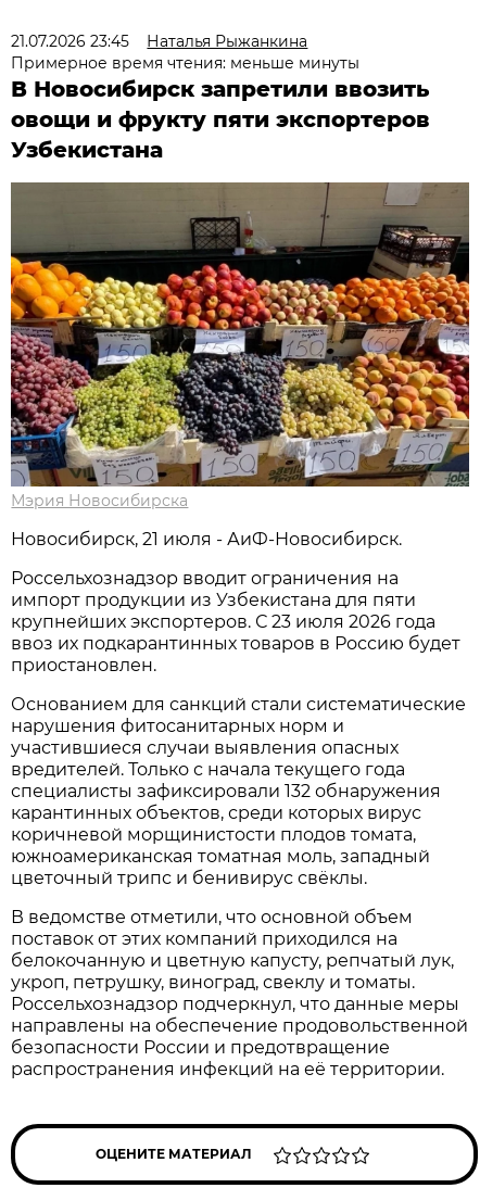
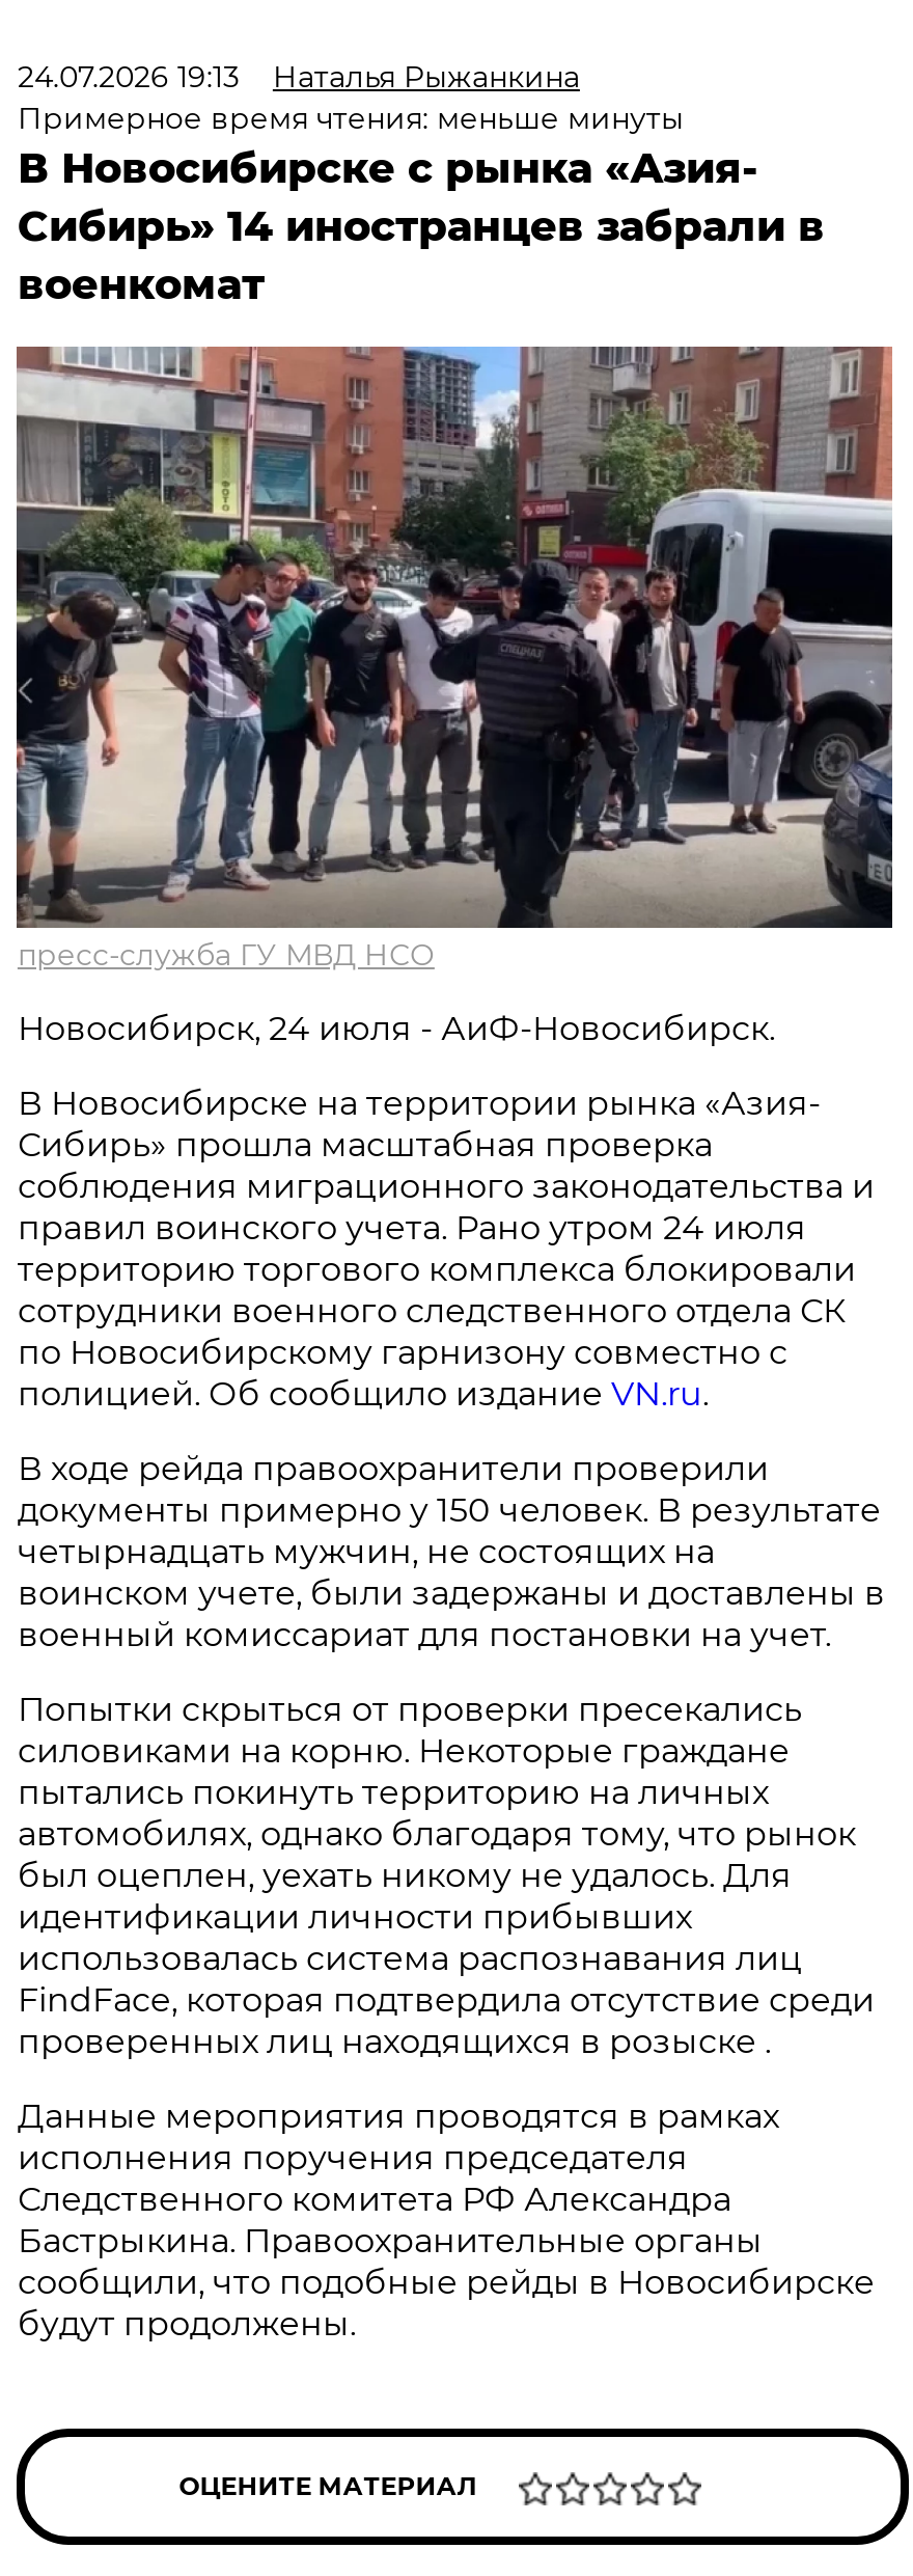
[11,31,308,51] 21.07.2026 23:45 Наталья Рыжанкина -> [17,58,580,95] 24.07.2026 19:13 Наталья Рыжанкина
[11,76,430,163] В Новосибирск запретили ввозить | овощи и фрукту пяти экспортеров | Узбекистана -> [17,143,825,309] В Новосибирске с рынка «Азия- | Сибирь» 14 иностранцев забрали в | военкомат
[10,181,470,1079] [image] | Мэрия Новосибирска | Новосибирск, 21 июля - АиФ-Новосибирск. | Россельхознадзор вводит ограничения на | импорт продукции из Узбекистана для пяти | крупнейших экспортеров. С 23 июля 2026 года | ввоз их подкарантинных товаров в Россию будет | приостановлен. | Основанием для санкций стали систематические | нарушения фитосанитарных норм и | участившиеся случаи выявления опасных | вредителей. Только с начала текущего года | специалисты зафиксировали 132 обнаружения | карантинных объектов, среди которых вирус | коричневой морщинистости плодов томата, | южноамериканская томатная моль, западный | цветочный трипс и бенивирус свёклы. | В ведомстве отметили, что основной объем | поставок от этих компаний приходился на | белокочанную и цветную капусту, репчатый лук, | укроп, петрушку, виноград, свеклу и томаты. | Россельхознадзор подчеркнул, что данные меры | направлены на обеспечение продовольственной | безопасности России и предотвращение | распространения инфекций на её территории. -> [15,347,894,2344] [image] | пресс-служба ГУ МВД НСО | Новосибирск, 24 июля - АиФ-Новосибирск. | В Новосибирске на территории рынка «Азия- | Сибирь» прошла масштабная проверка | соблюдения миграционного законодательства и | правил воинского учета. Рано утром 24 июля | территорию торгового комплекса блокировали | сотрудники военного следственного отдела СК | по Новосибирскому гарнизону совместно с | полицией. Об сообщило издание VN.ru. | В ходе рейда правоохранители проверили | документы примерно у 150 человек. В результате | четырнадцать мужчин, не состоящих на | воинском учете, были задержаны и доставлены в | военный комиссариат для постановки на учет. | Попытки скрыться от проверки пресекались | силовиками на корню. Некоторые граждане | пытались покинуть территорию на личных | автомобилях, однако благодаря тому, что рынок | был оцеплен, уехать никому не удалось. Для | идентификации личности прибывших | использовалась система распознавания лиц | FindFace, которая подтвердила отсутствие среди | проверенных лиц находящихся в розыске . | Данные мероприятия проводятся в рамках | исполнения поручения председателя | Следственного комитета РФ Александра | Бастрыкина. Правоохранительные органы | сообщили, что подобные рейды в Новосибирске | будут продолжены.

